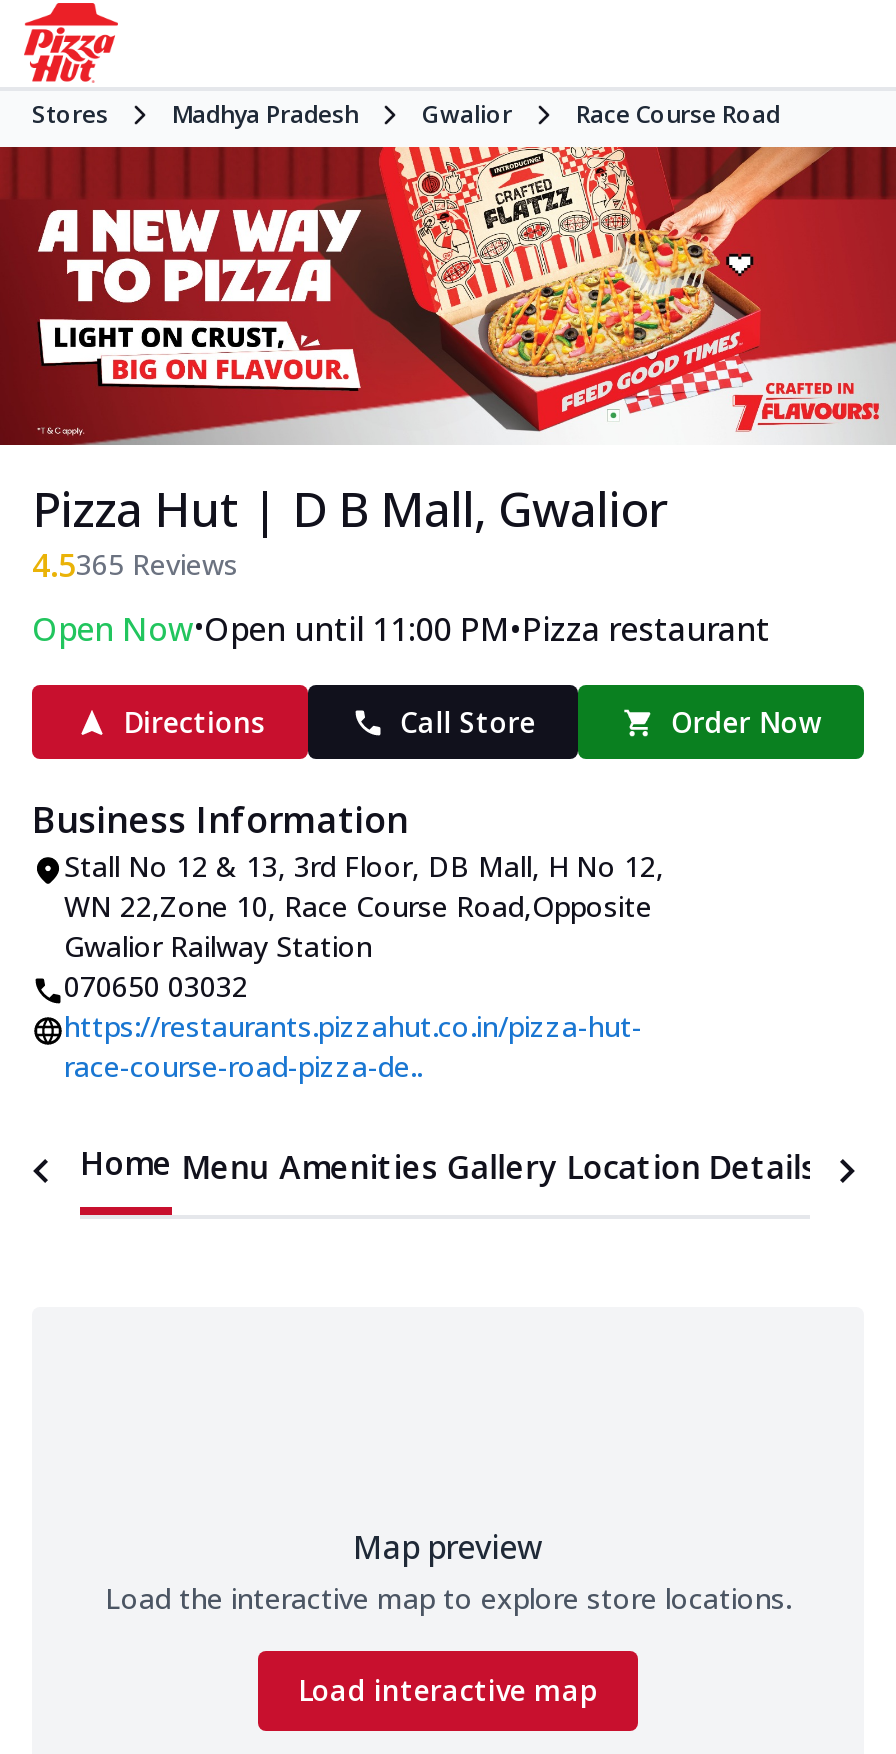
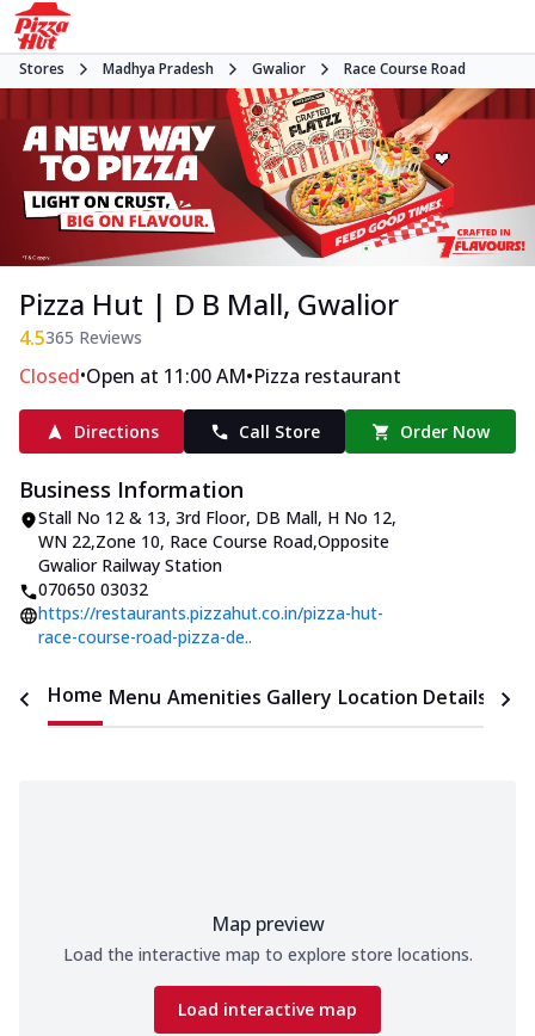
[32,606,770,652] Open Now•Open until 11:00 PM•Pizza restaurant -> [19,362,401,389] Closed•Open at 11:00 AM•Pizza restaurant

